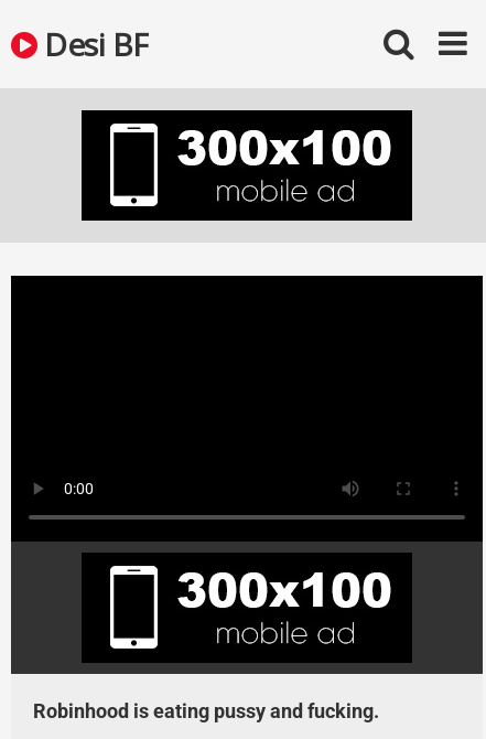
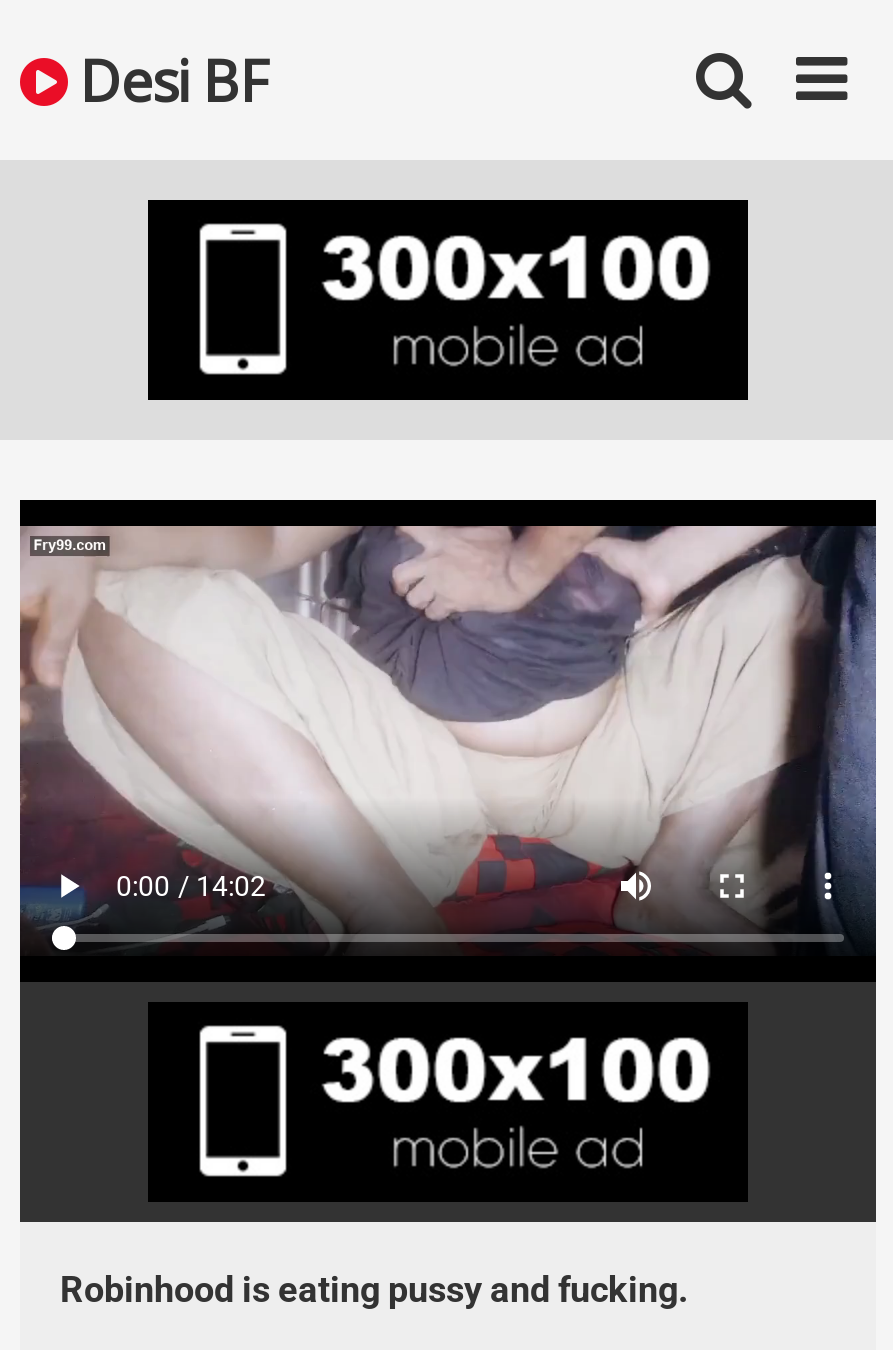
none -> [18,524,878,952] [image]

